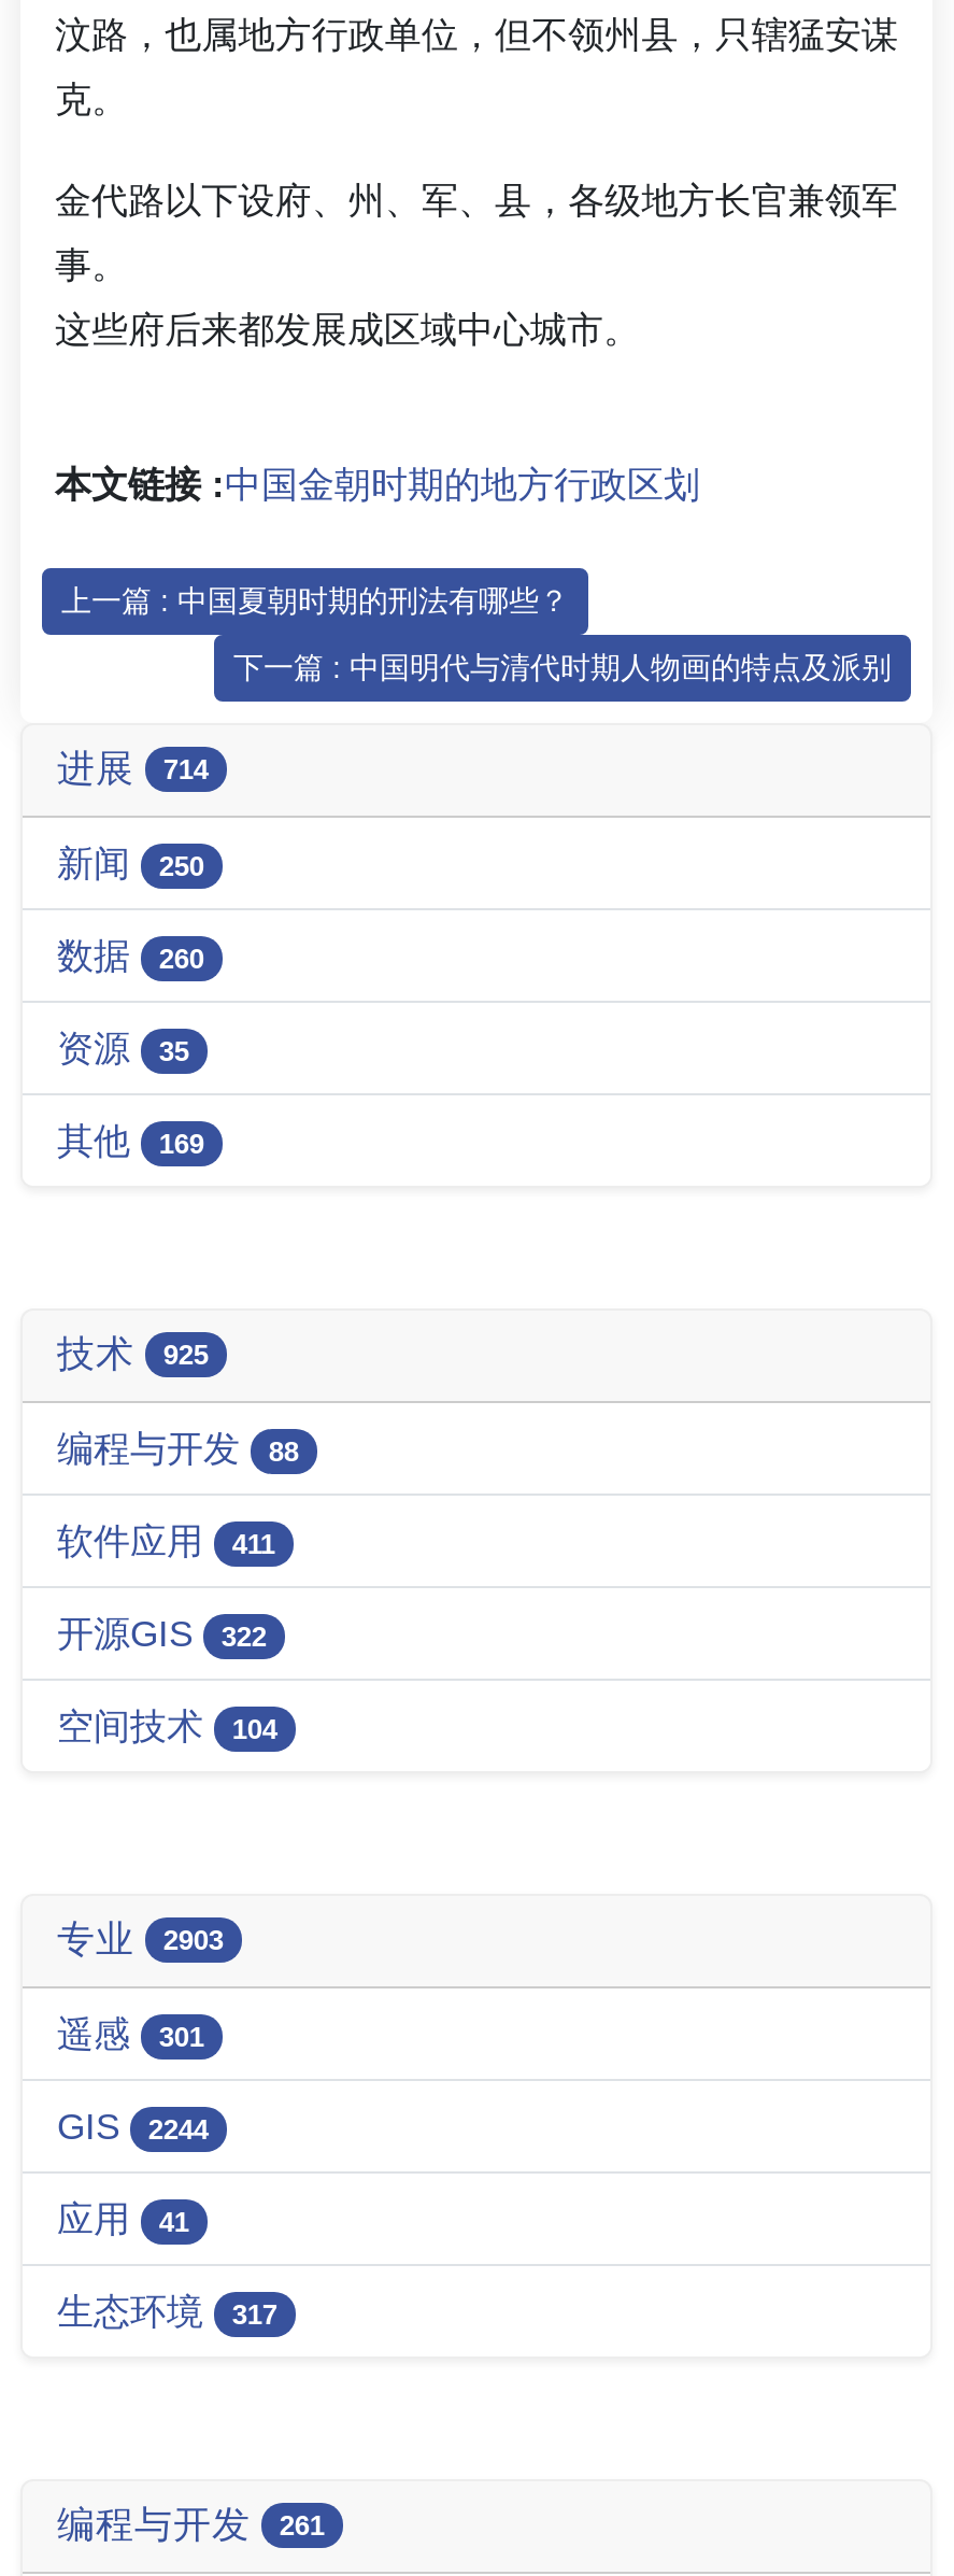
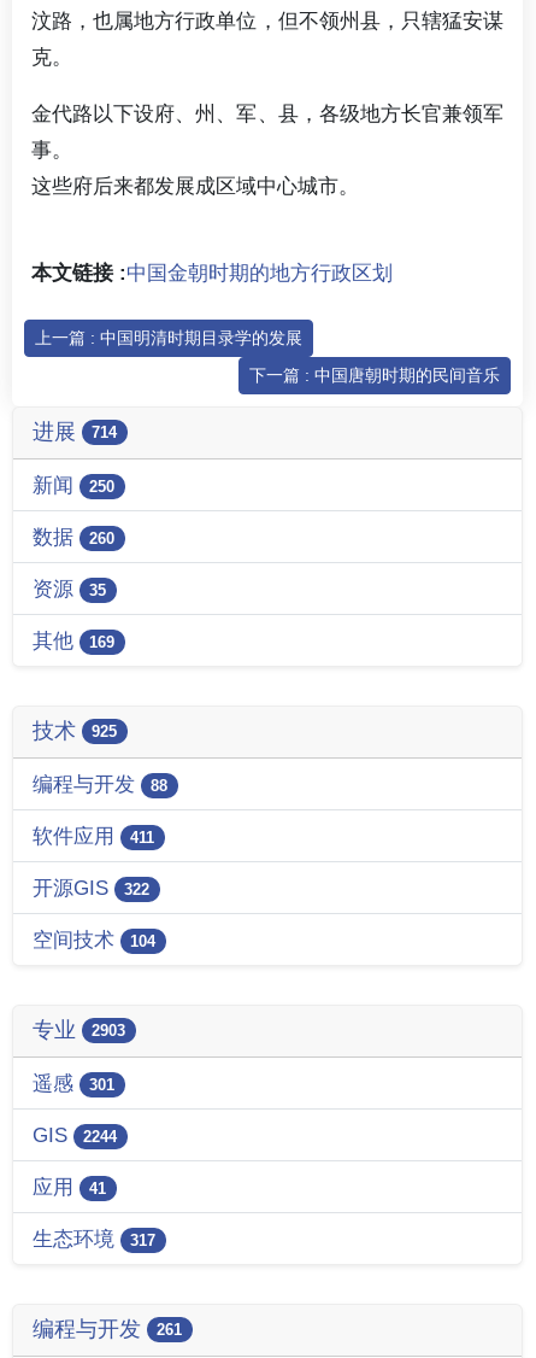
[61,582,569,617] 上一篇 : 中国夏朝时期的刑法有哪些？ -> [35,328,302,347] 上一篇 : 中国明清时期目录学的发展
[233,649,892,683] 下一篇 : 中国明代与清代时期人物画的特点及派别 -> [249,365,500,384] 下一篇 : 中国唐朝时期的民间音乐

